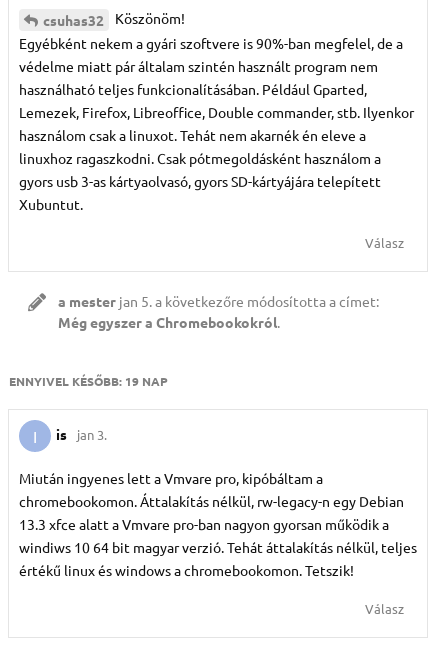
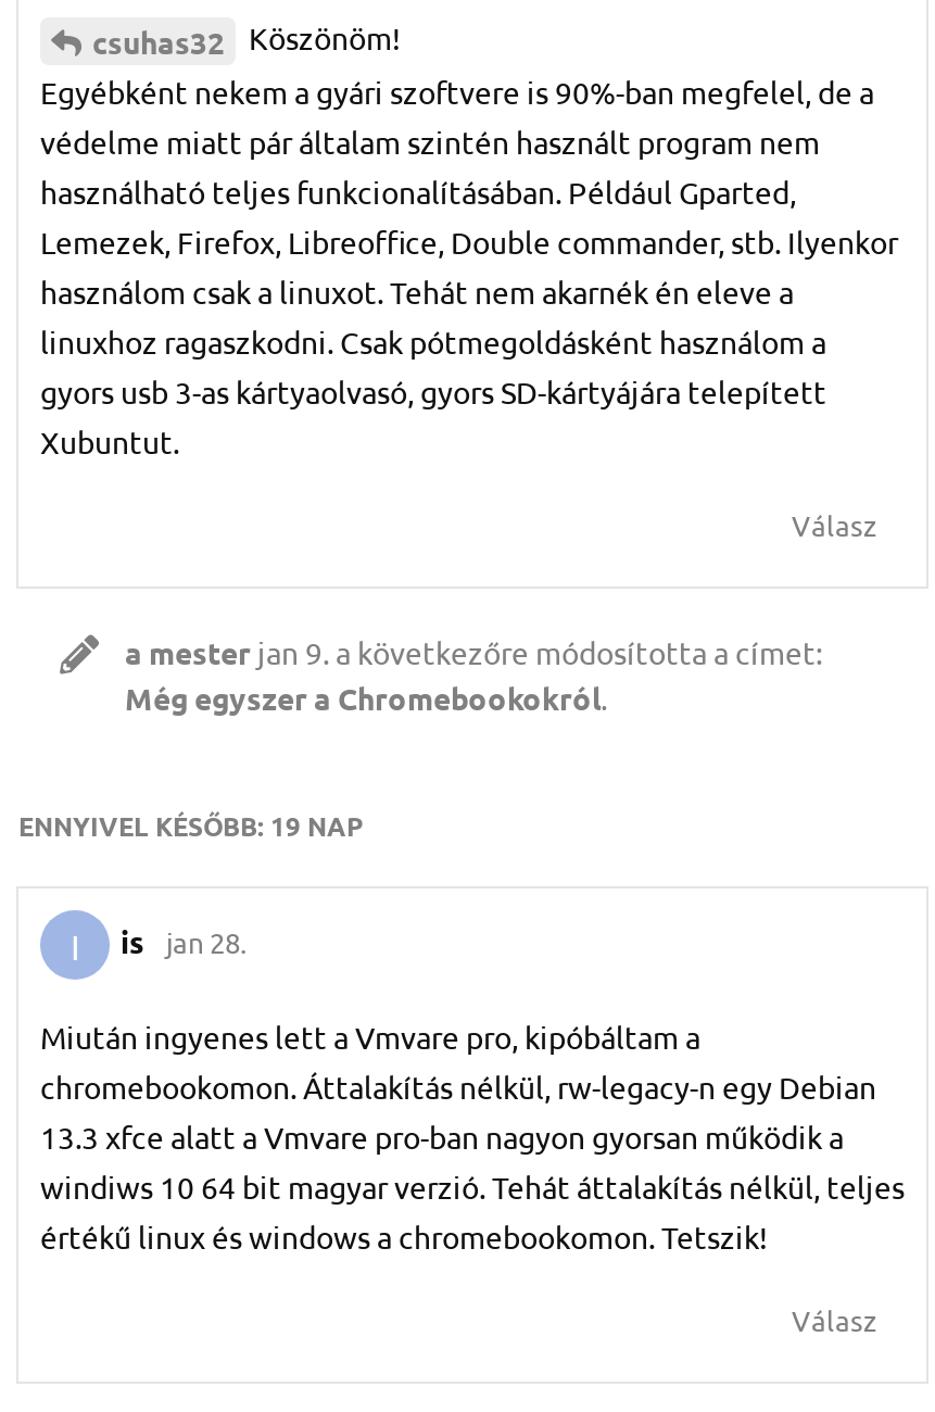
[58,292,379,310] a mester jan 5. a következőre módosította a címet: -> [125,632,822,671] a mester jan 9. a következőre módosította a címet:
[33,425,107,446] I is jan 3. -> [71,920,247,966] I is jan 28.

